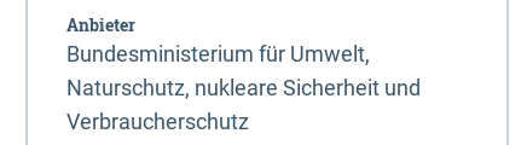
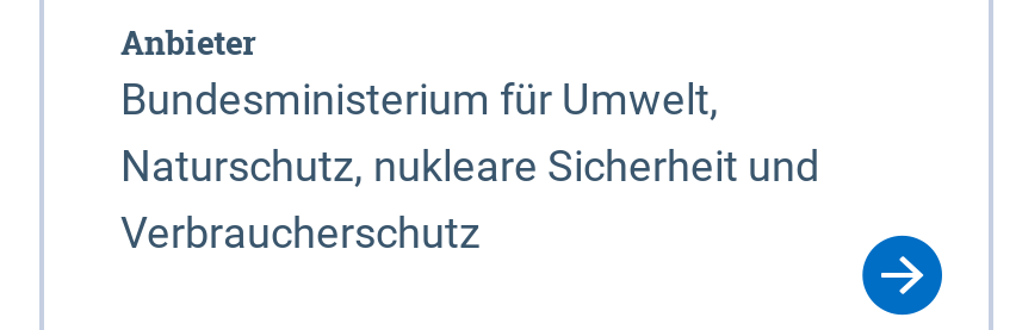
none -> [860,231,946,319] [image]

